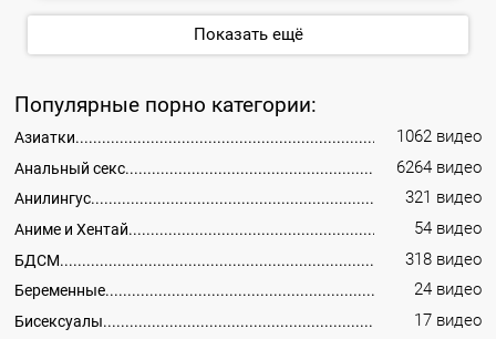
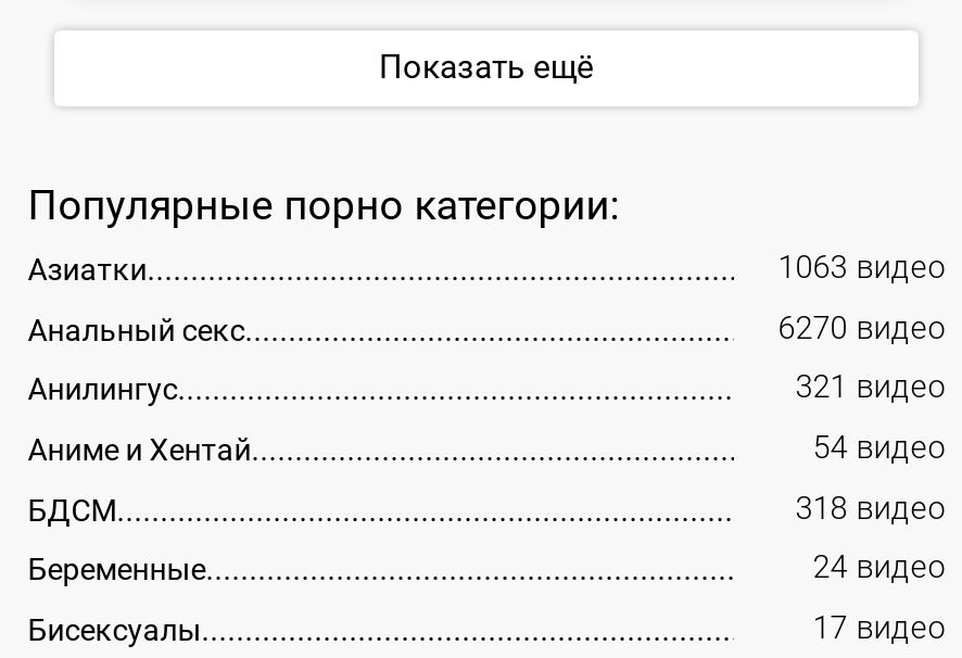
[397,128,482,146] 1062 видео -> [778,250,945,287] 1063 видео
[397,158,482,177] 6264 видео -> [778,310,945,347] 6270 видео

